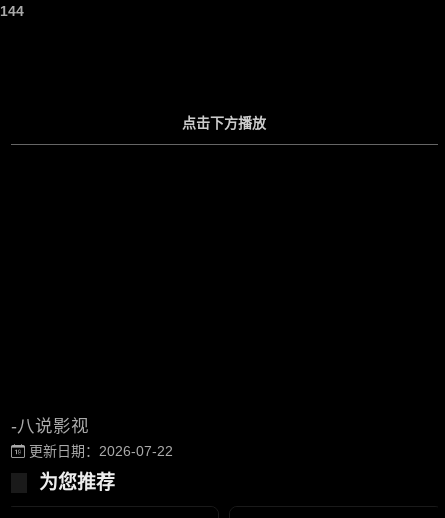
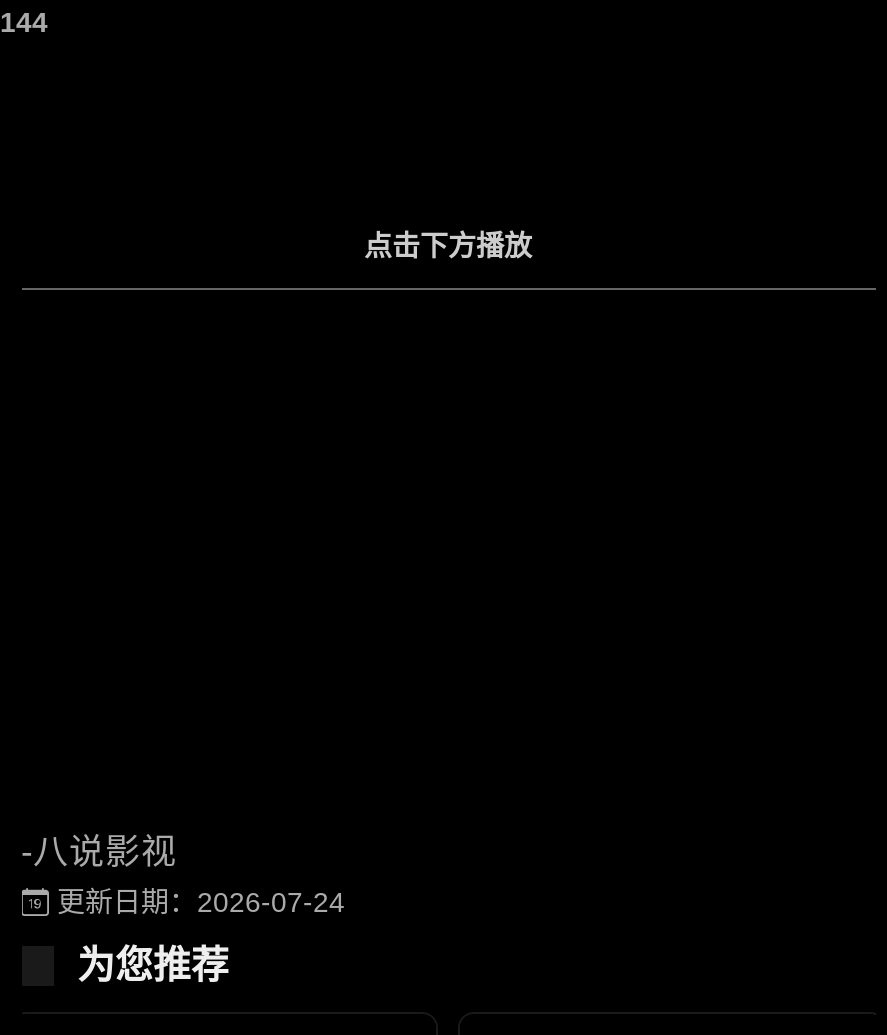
[24,443,172,459] 更新日期：2026-07-22 -> [49,886,345,918] 更新日期：2026-07-24

